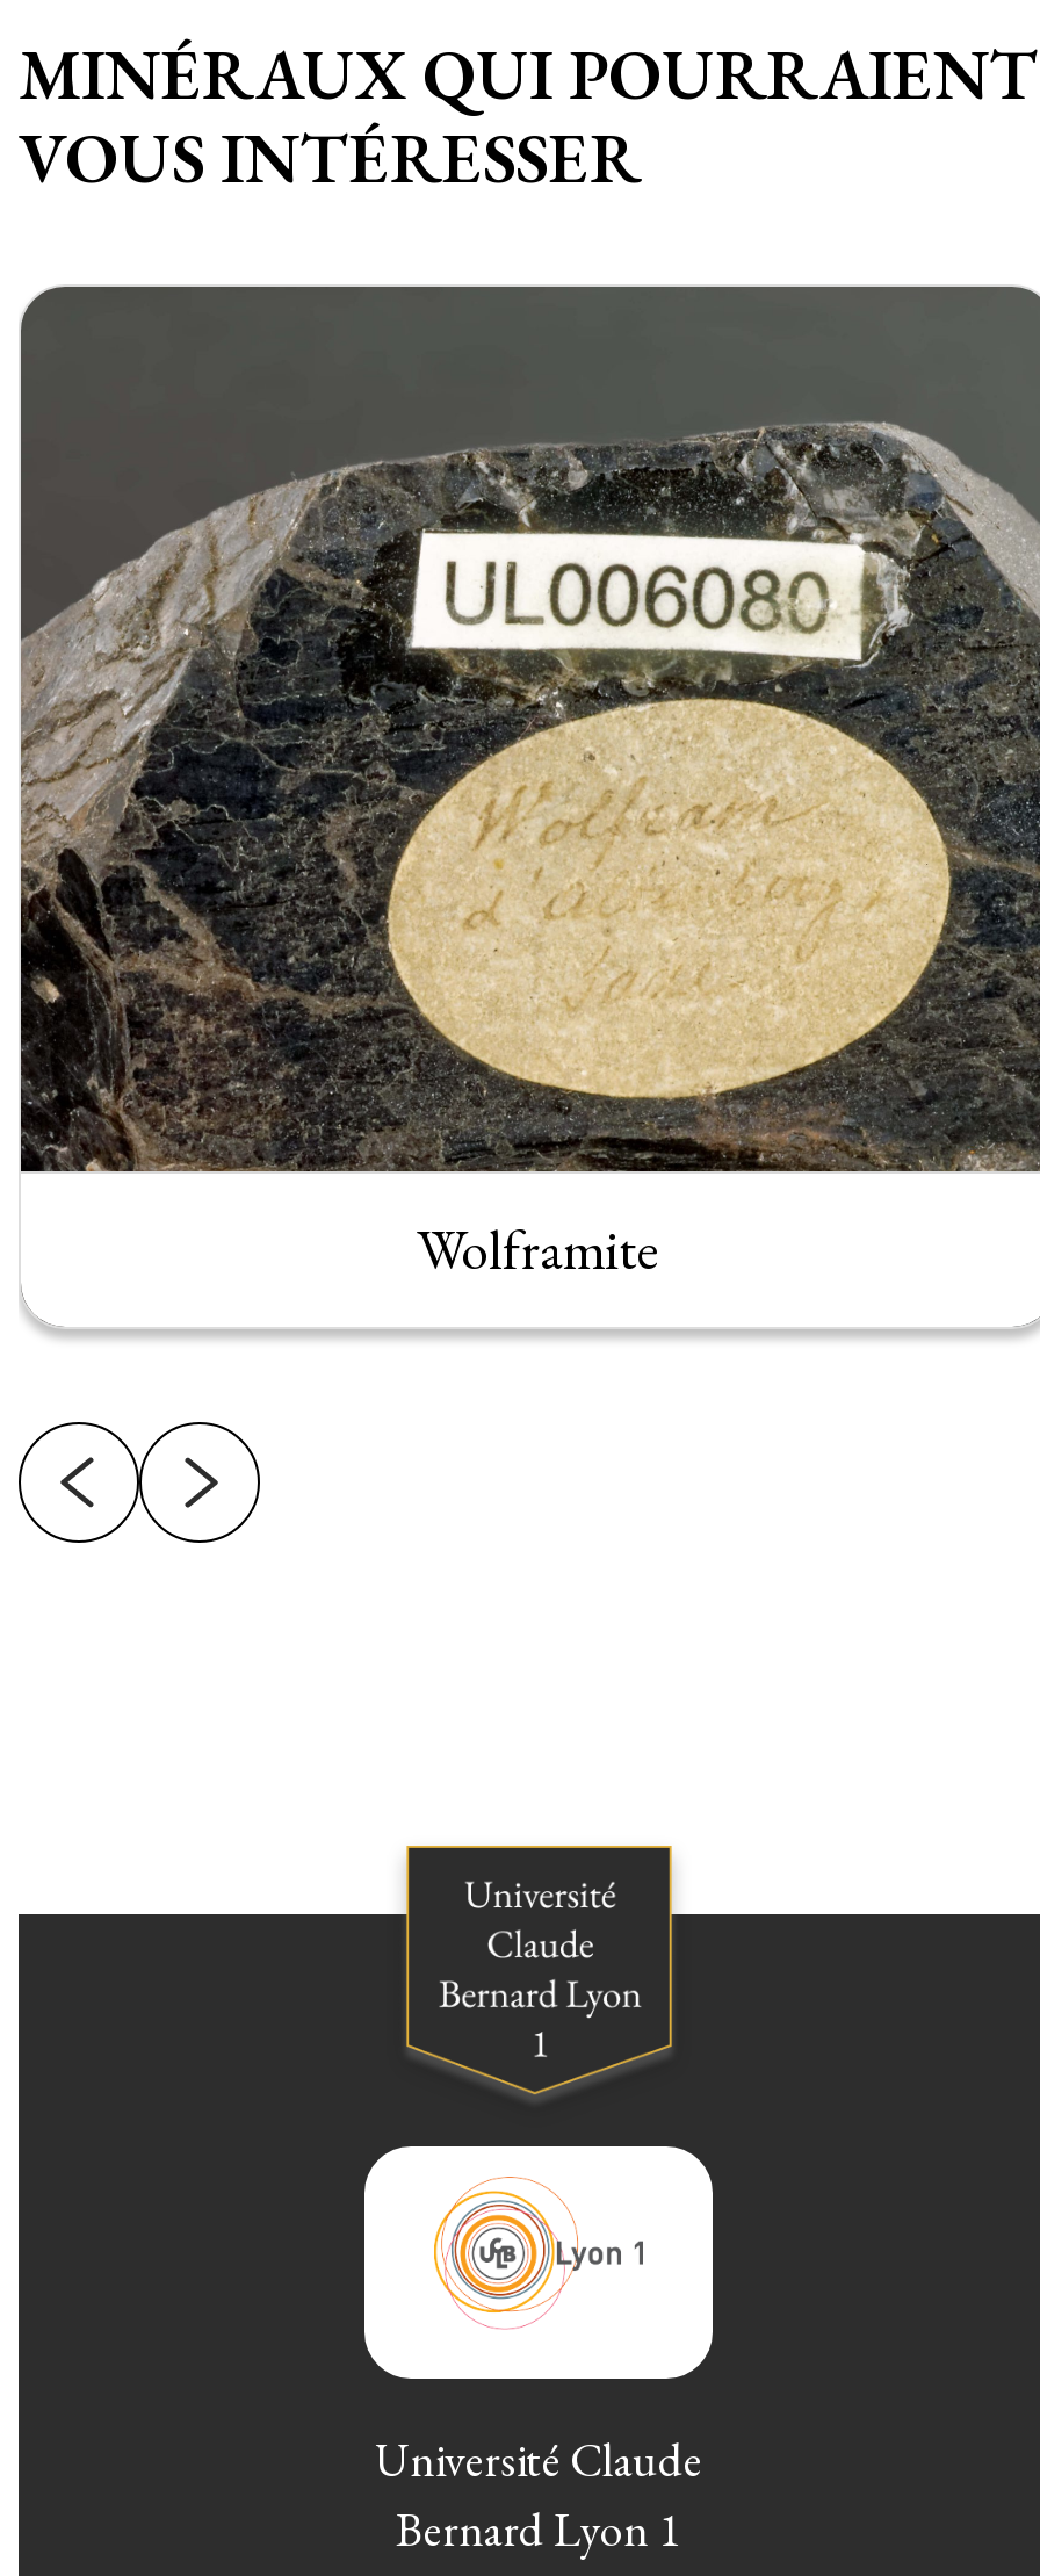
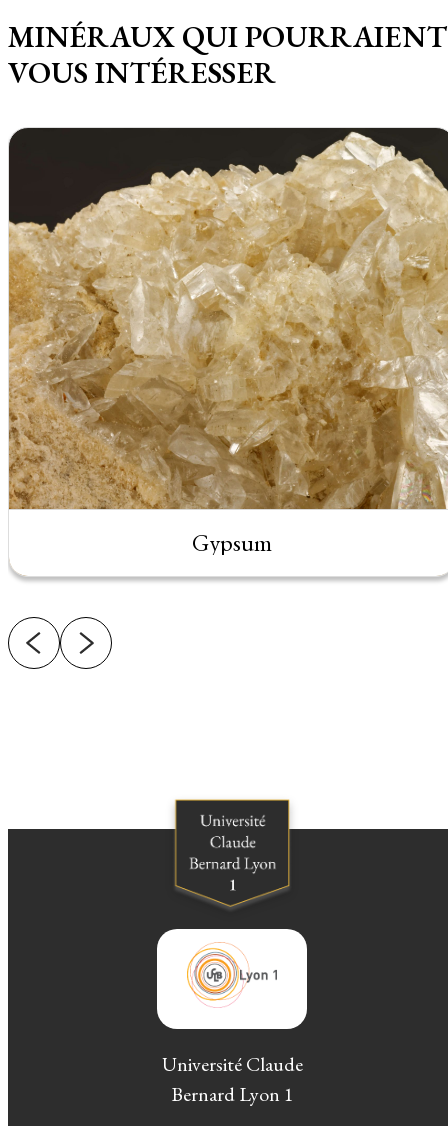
[19,287,1033,1285] [image] | Wolframite -> [8,129,445,558] [image] | Gypsum

